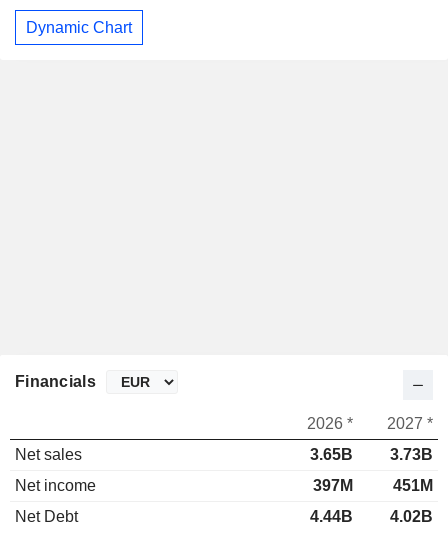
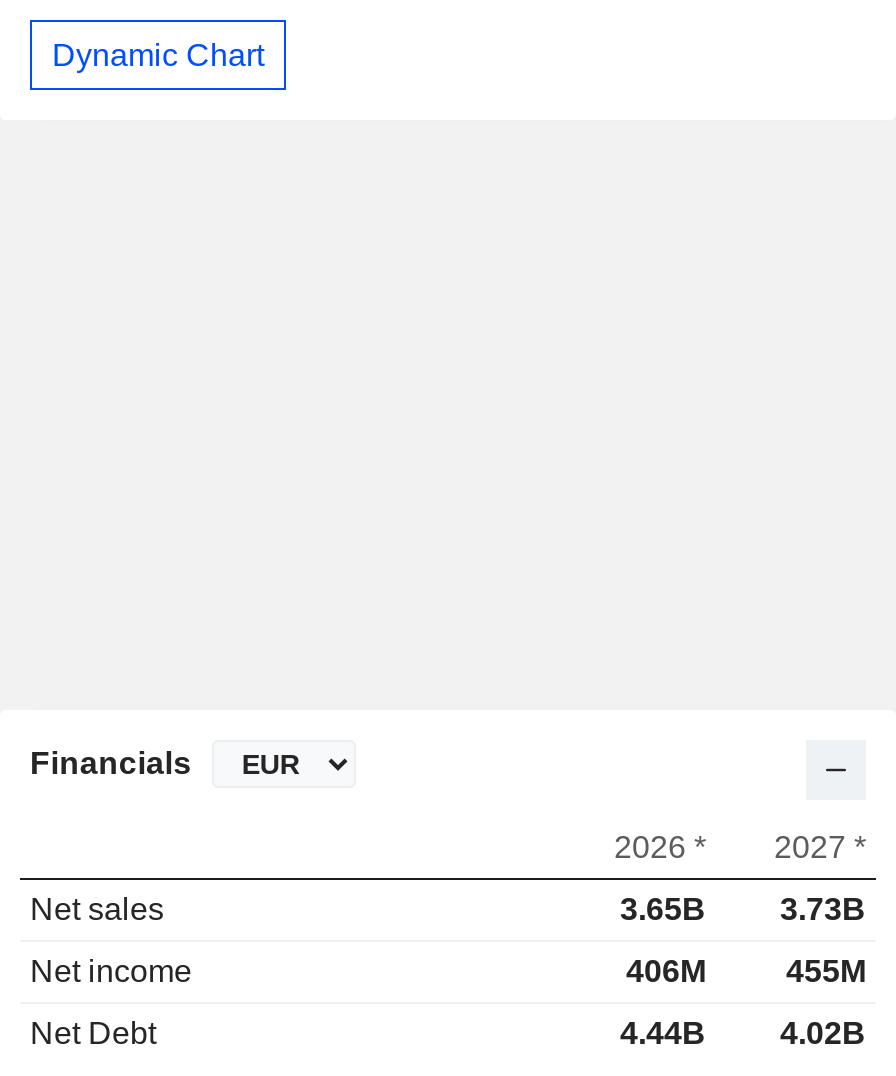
[313,477,433,494] 397M | 451M -> [626,955,866,989] 406M | 455M

